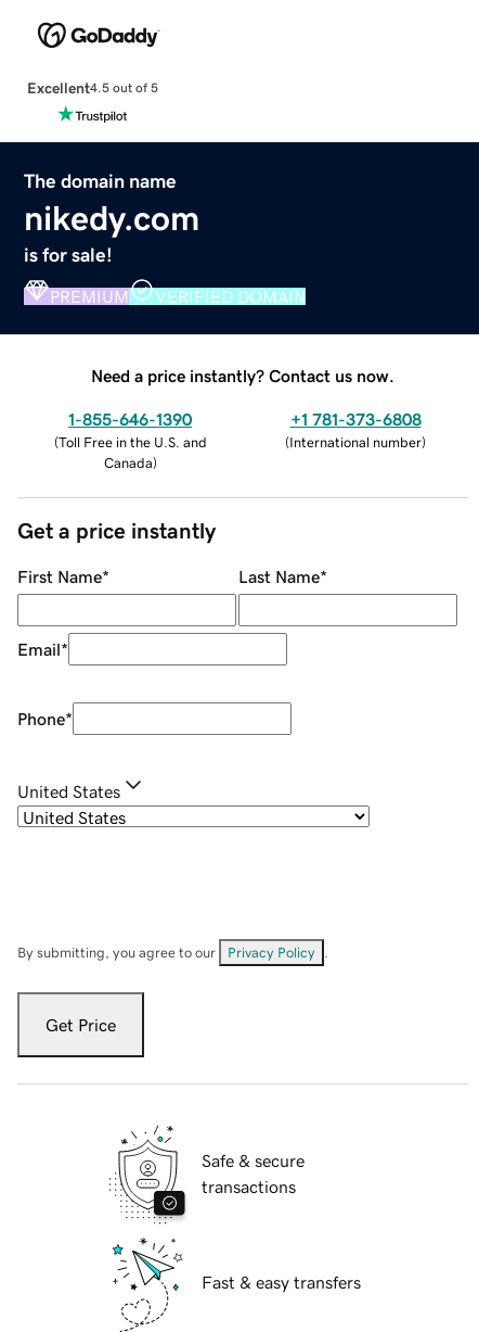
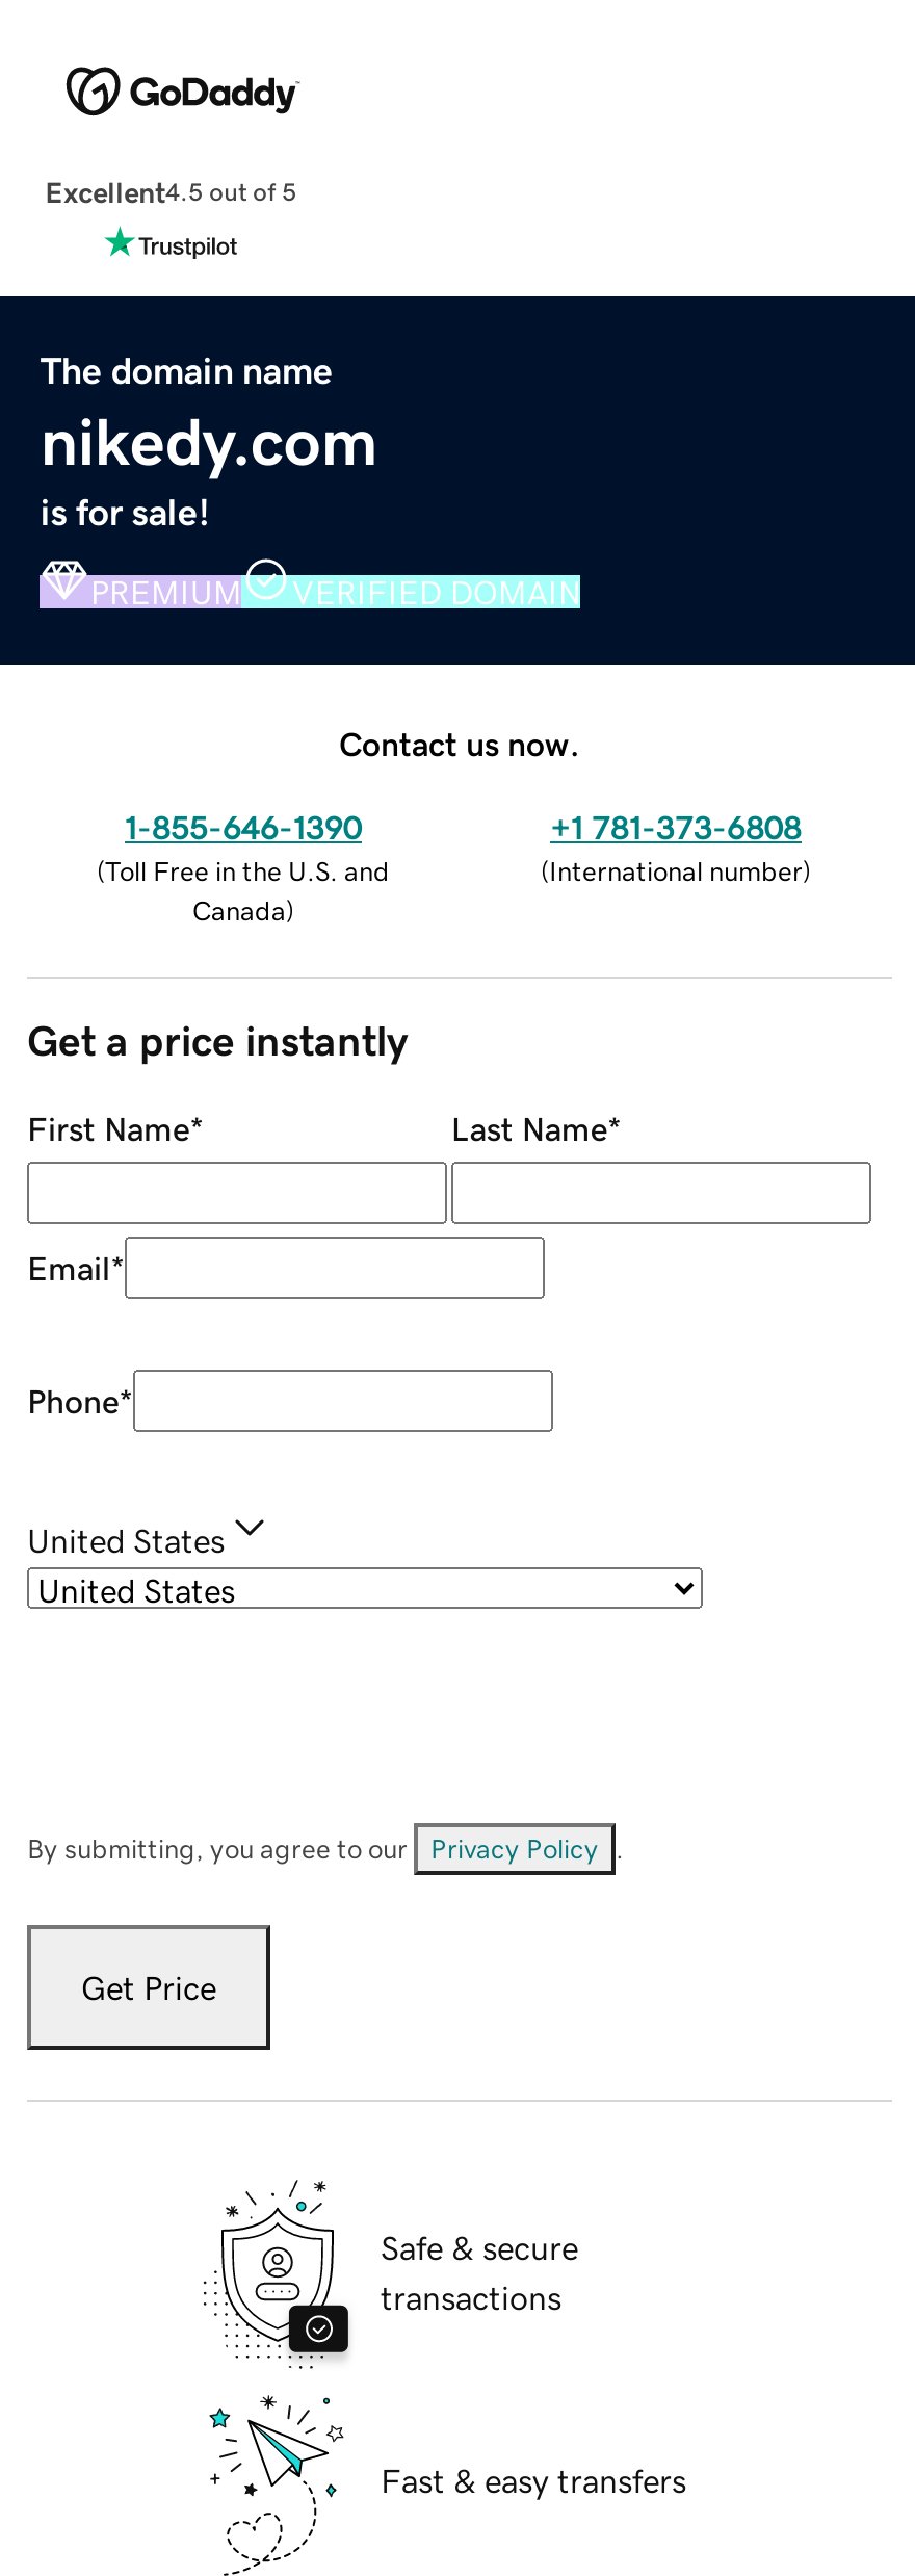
[91,366,394,384] Need a price instantly? Contact us now. -> [339,726,580,759] Contact us now.

